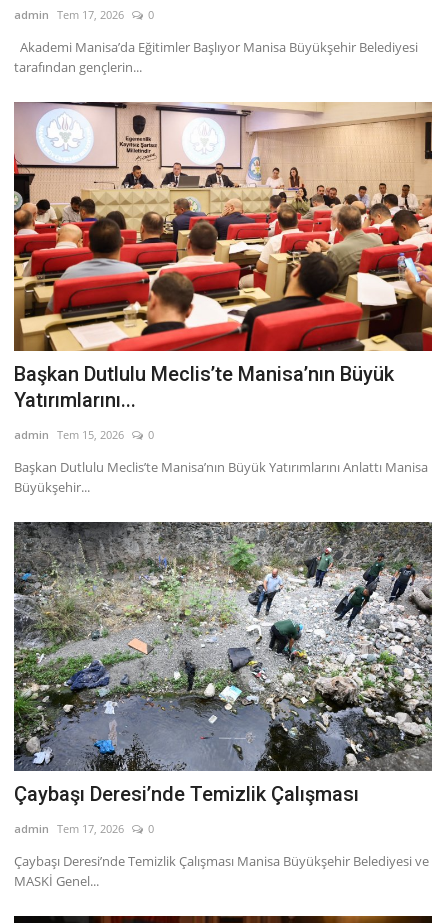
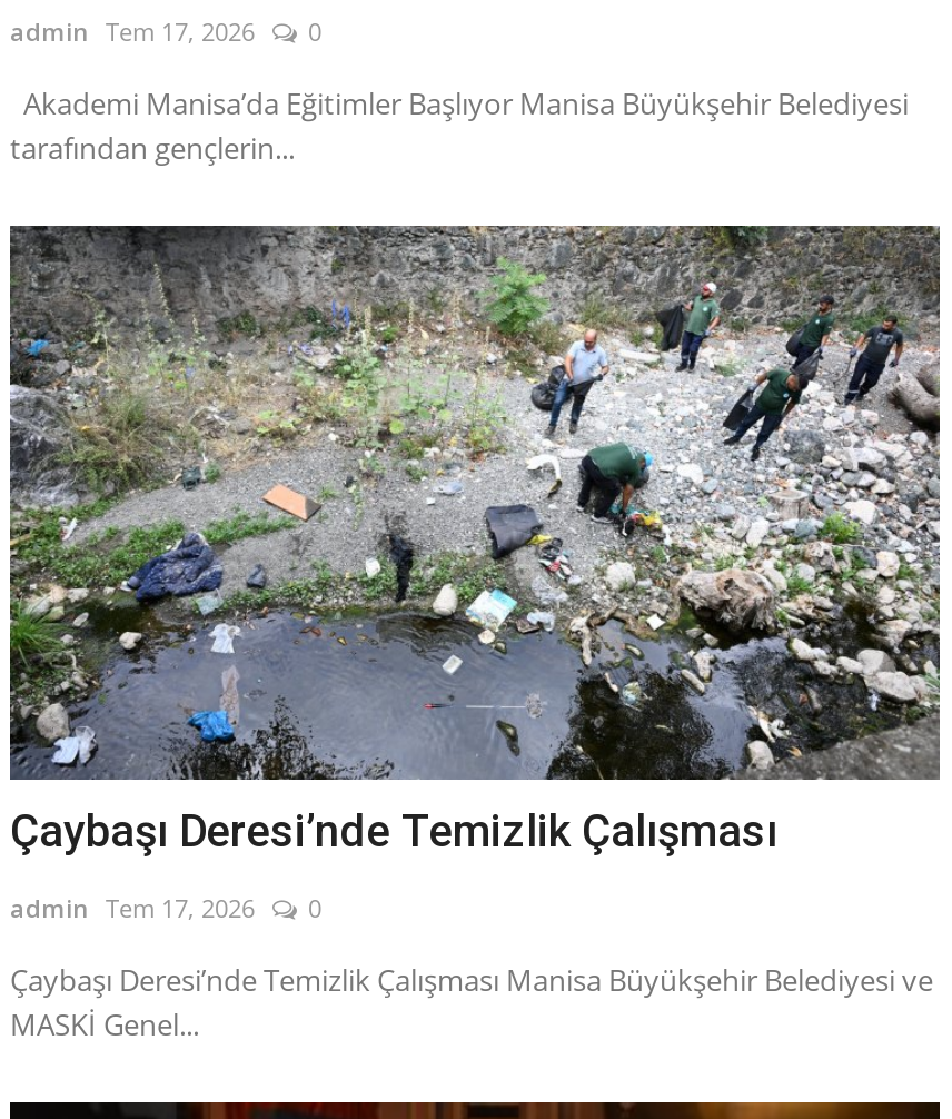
[13,102,433,496] [image] | Başkan Dutlulu Meclis’te Manisa’nın Büyük | Yatırımlarını... | admin Tem 15, 2026 | 0 | Başkan Dutlulu Meclis’te Manisa’nın Büyük Yatırımlarını Anlattı Manisa | Büyükşehir... -> none

